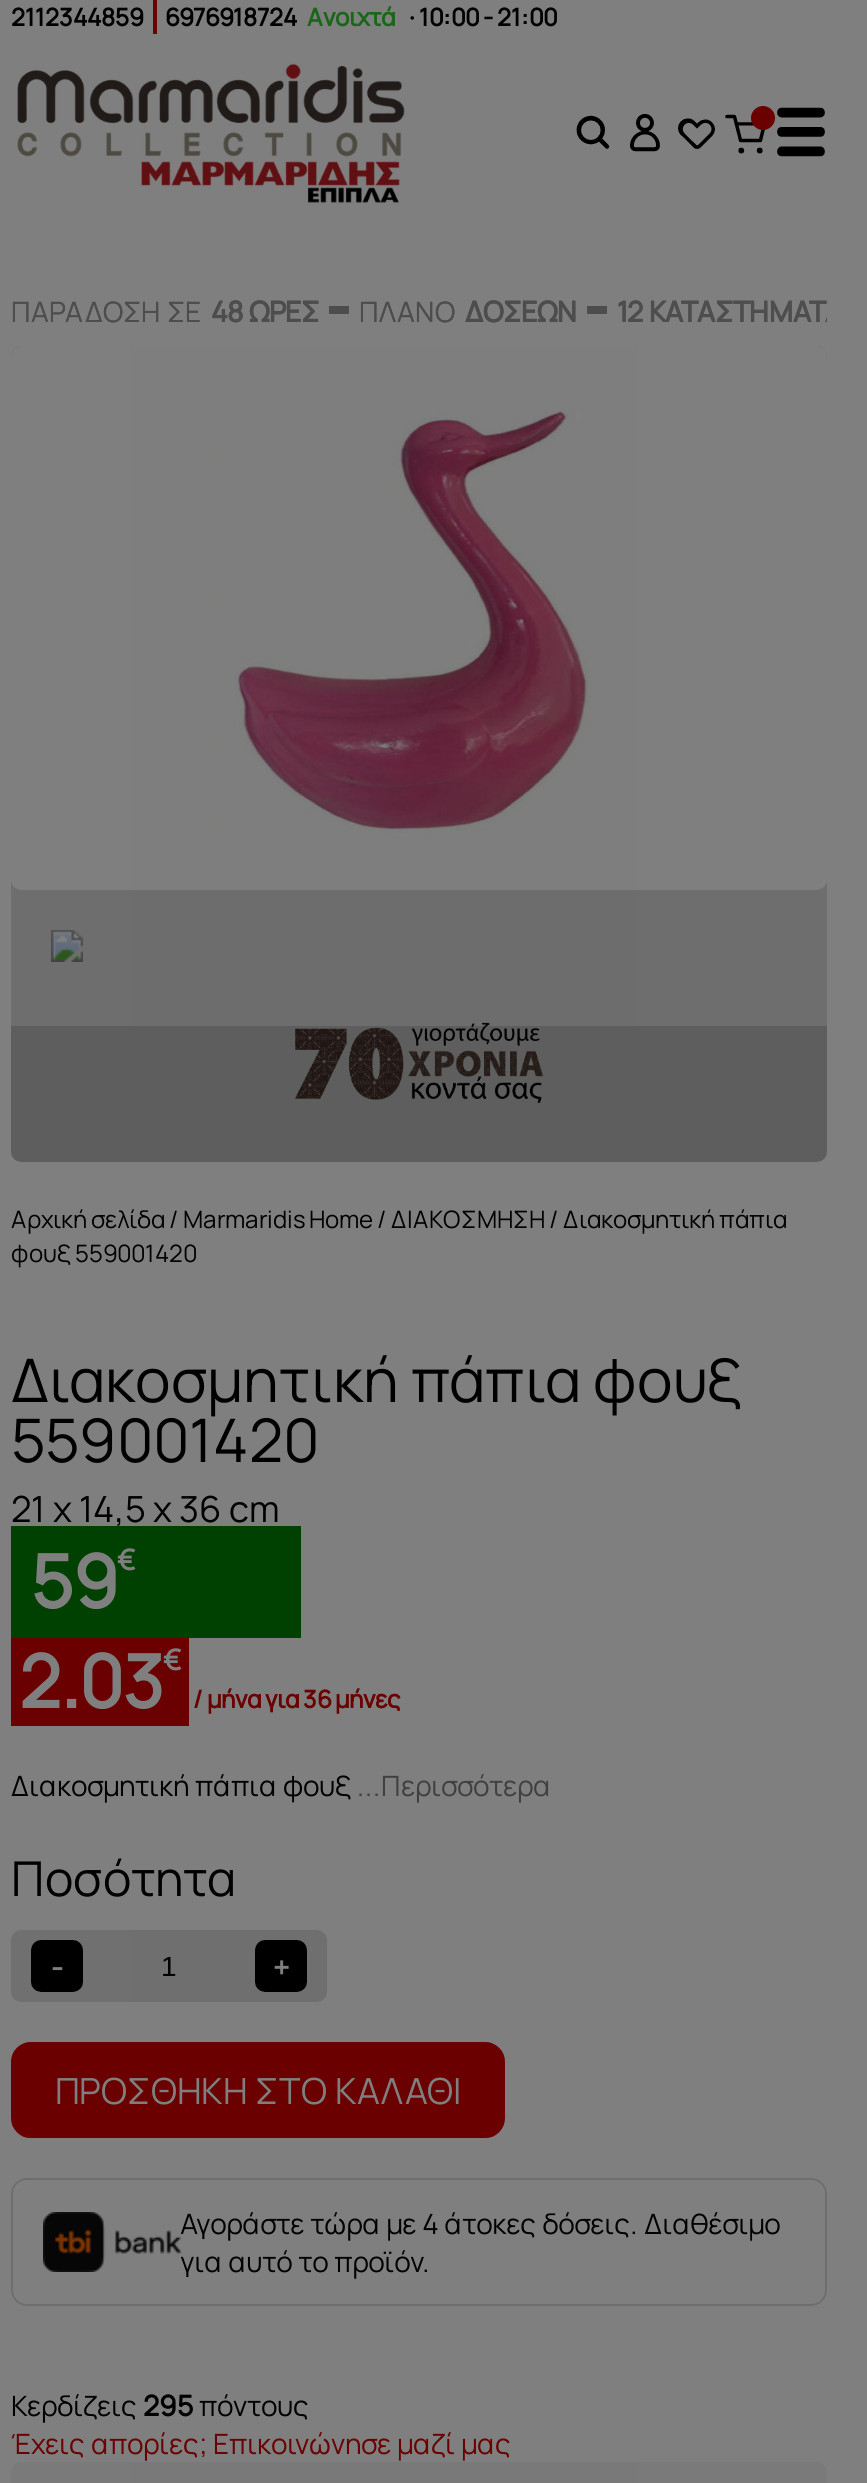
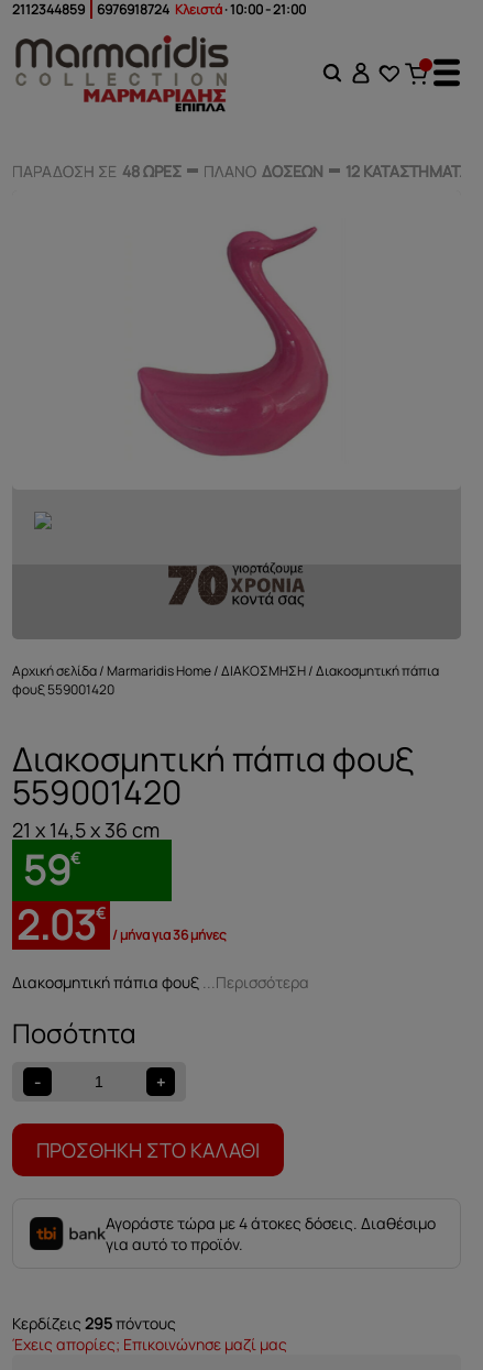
[11,0,557,34] 2112344859 6976918724 Ανοιχτά · 10:00 - 21:00 -> [12,0,306,19] 2112344859 6976918724 Κλειστά · 10:00 - 21:00

